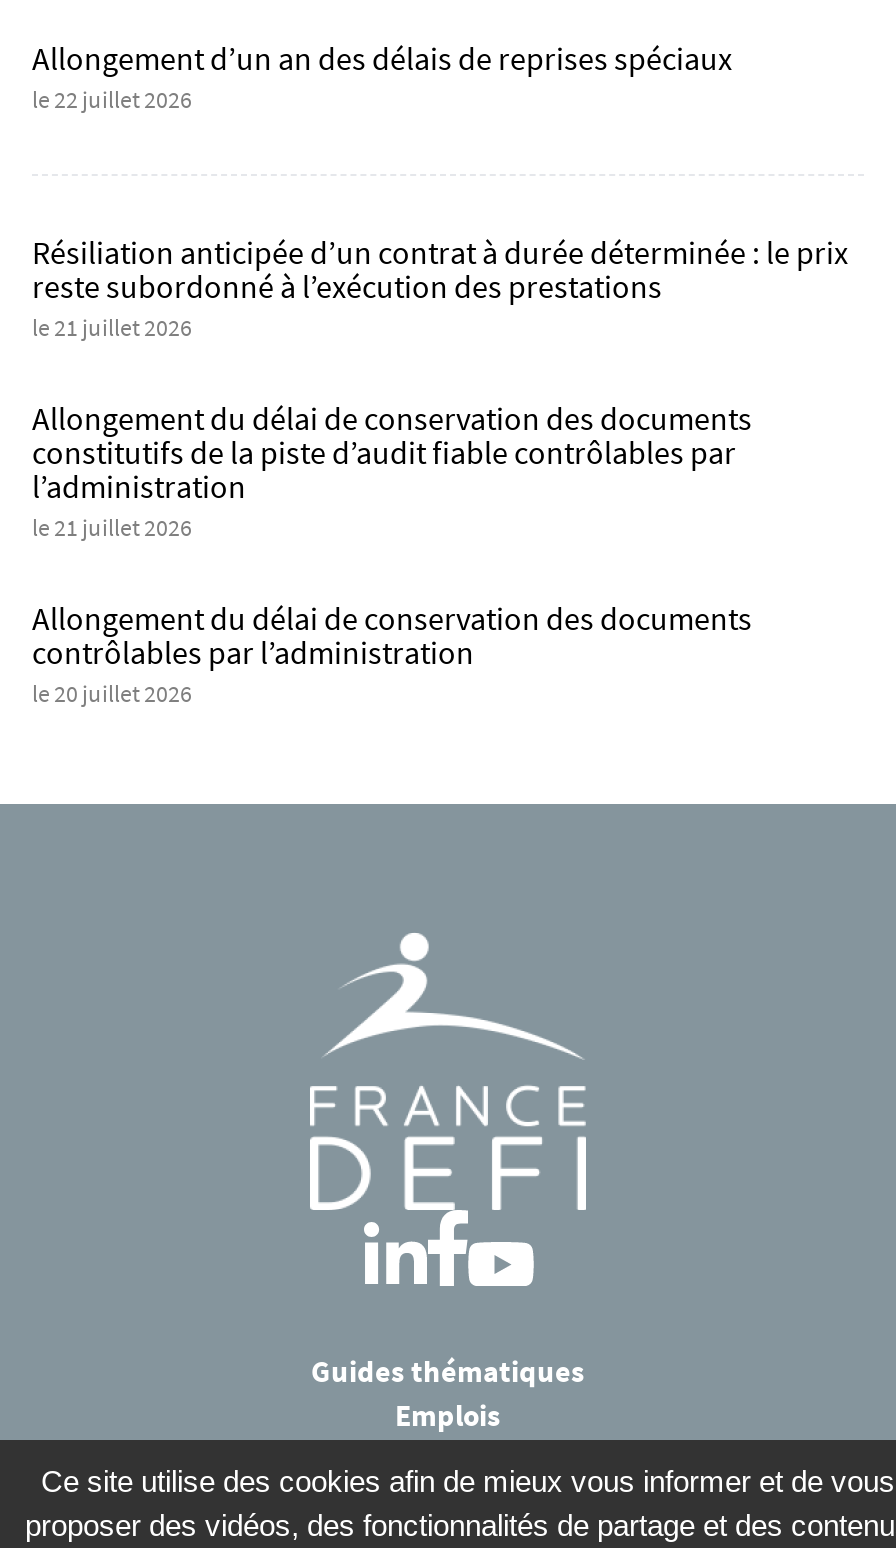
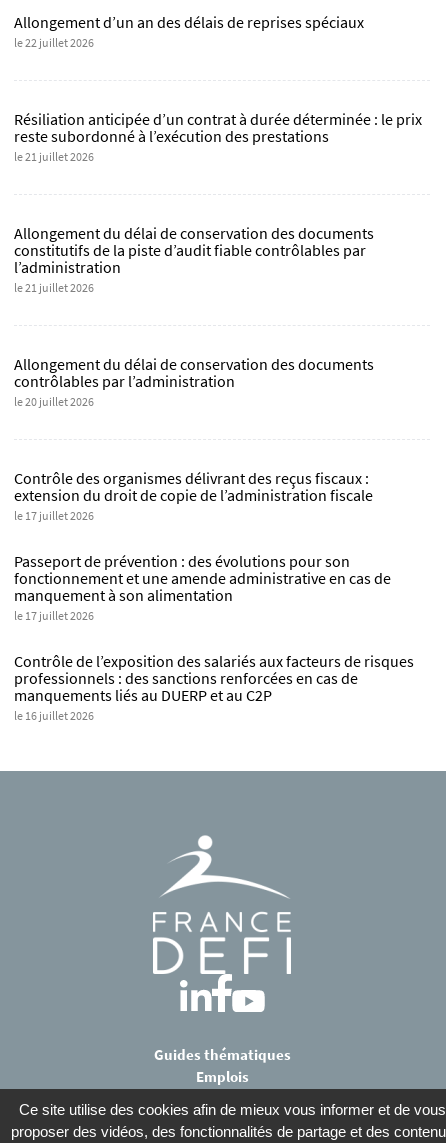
none -> [14,467,414,722] Contrôle des organismes délivrant des reçus fiscaux : | extension du droit de copie de l’administration fiscale | le 17 juillet 2026 | Passeport de prévention : des évolutions pour son | fonctionnement et une amende administrative en cas de | manquement à son alimentation | le 17 juillet 2026 | Contrôle de l’exposition des salariés aux facteurs de risques | professionnels : des sanctions renforcées en cas de | manquements liés au DUERP et au C2P | le 16 juillet 2026

